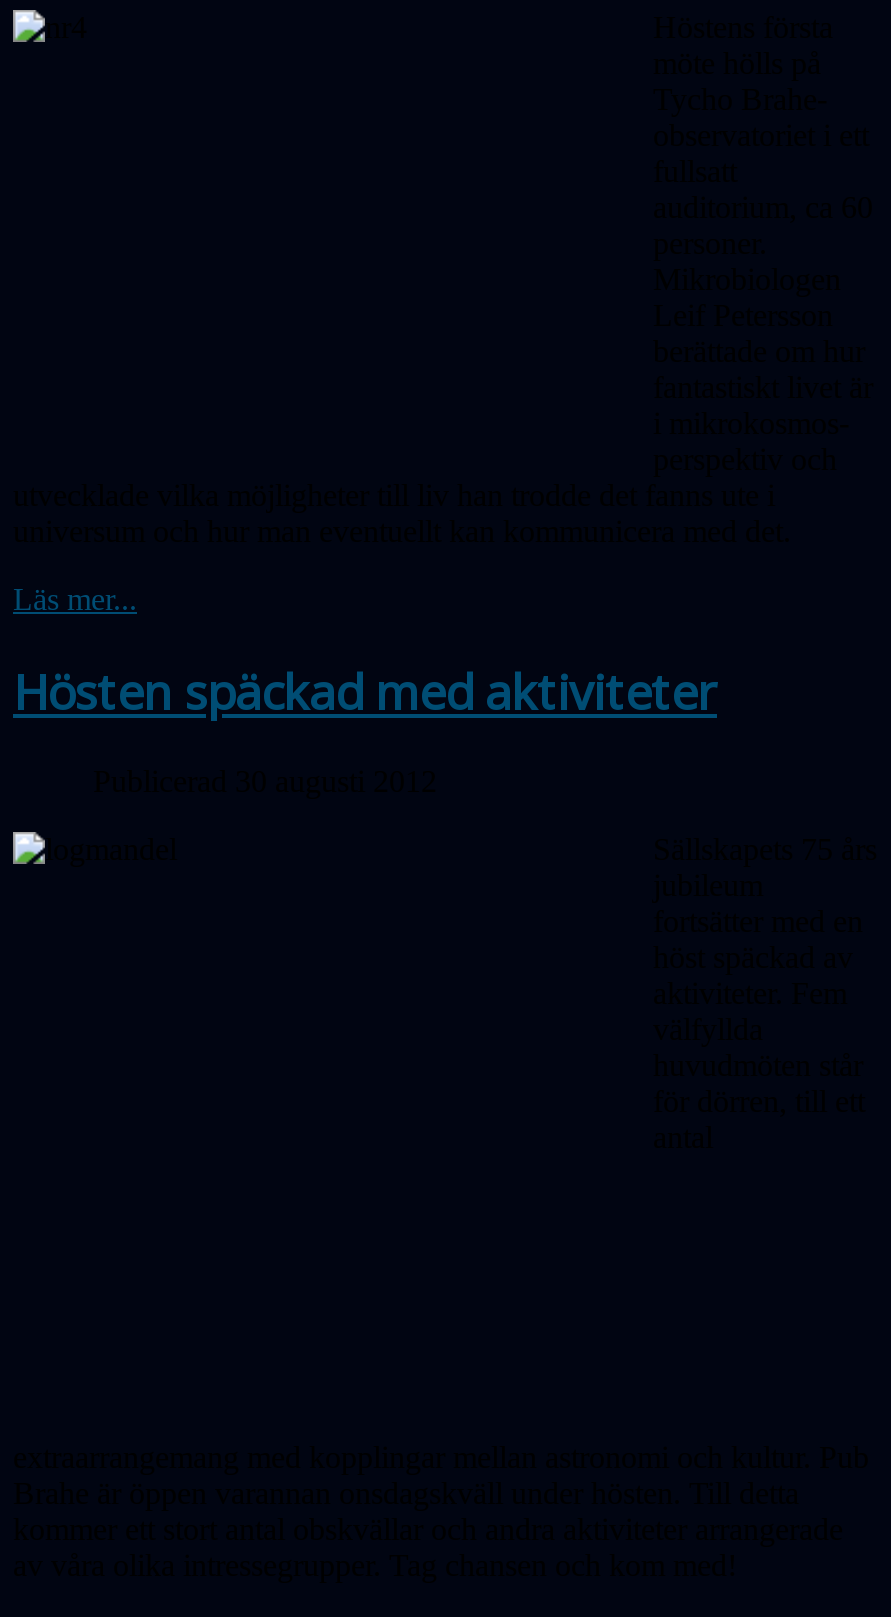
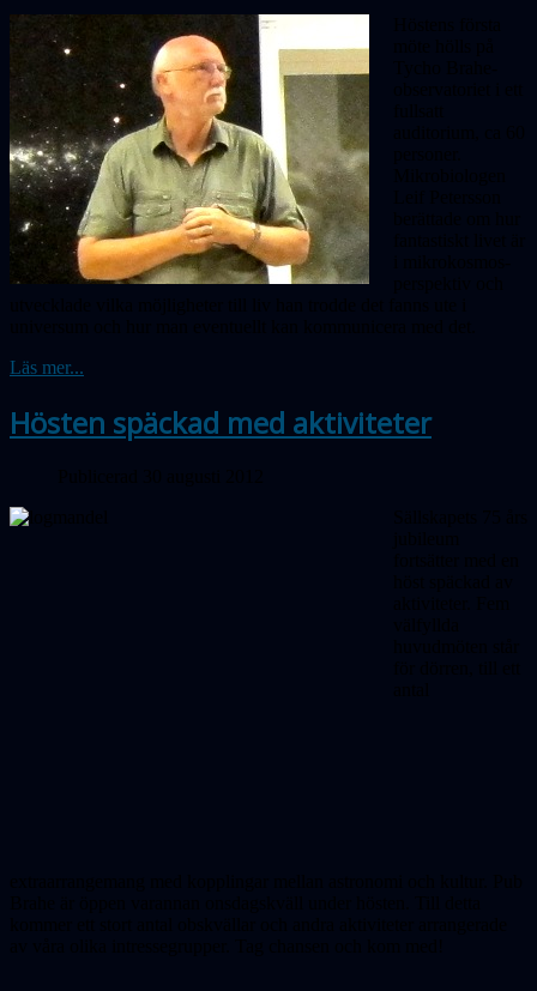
none -> [8,13,370,285] [image]

